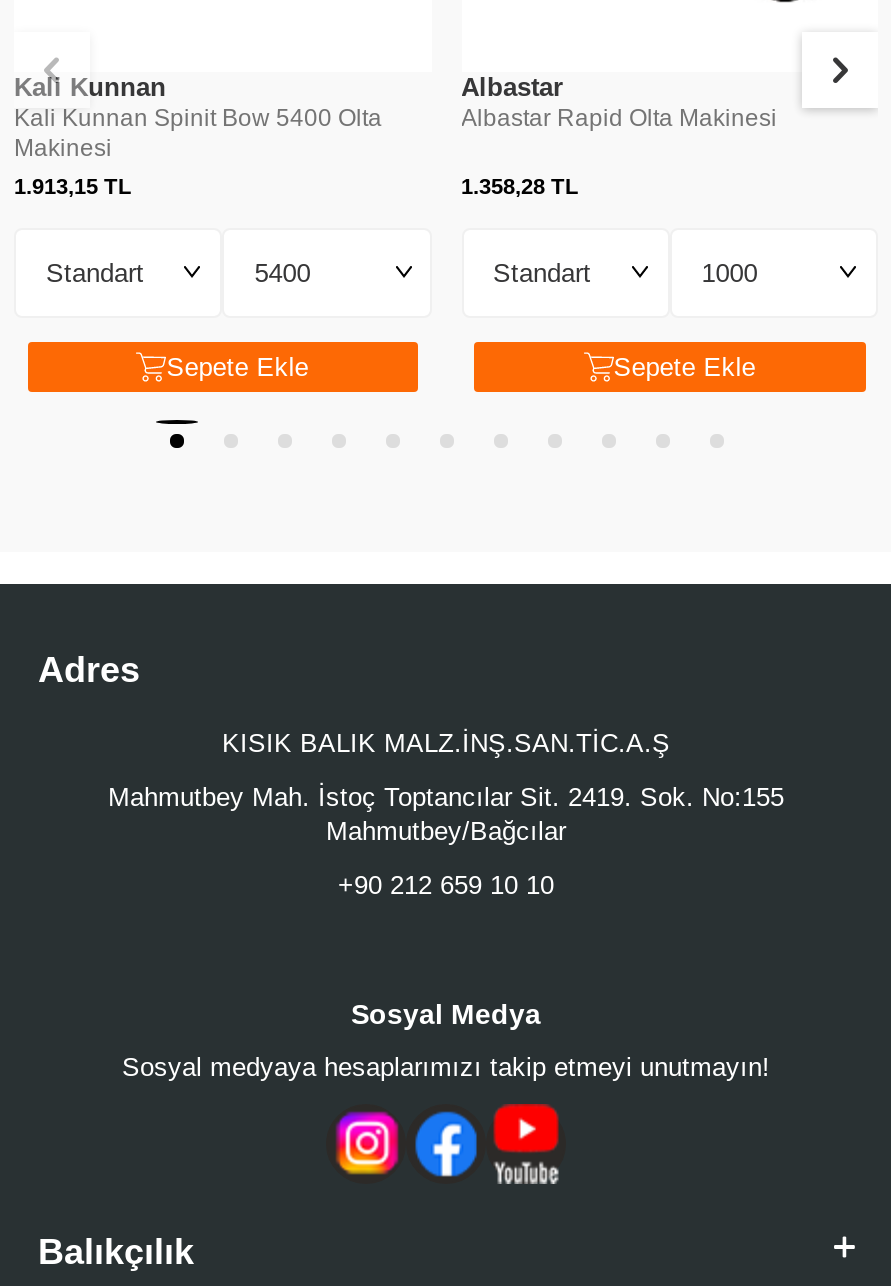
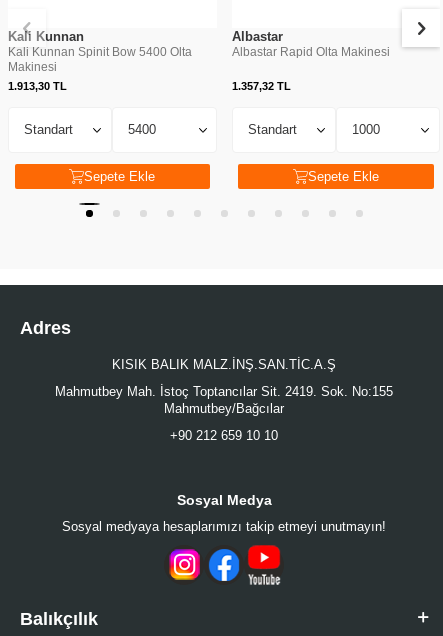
[14,173,132,197] 1.913,15 TL -> [8,79,67,91] 1.913,30 TL
[461,173,579,197] 1.358,28 TL -> [231,79,290,91] 1.357,32 TL

